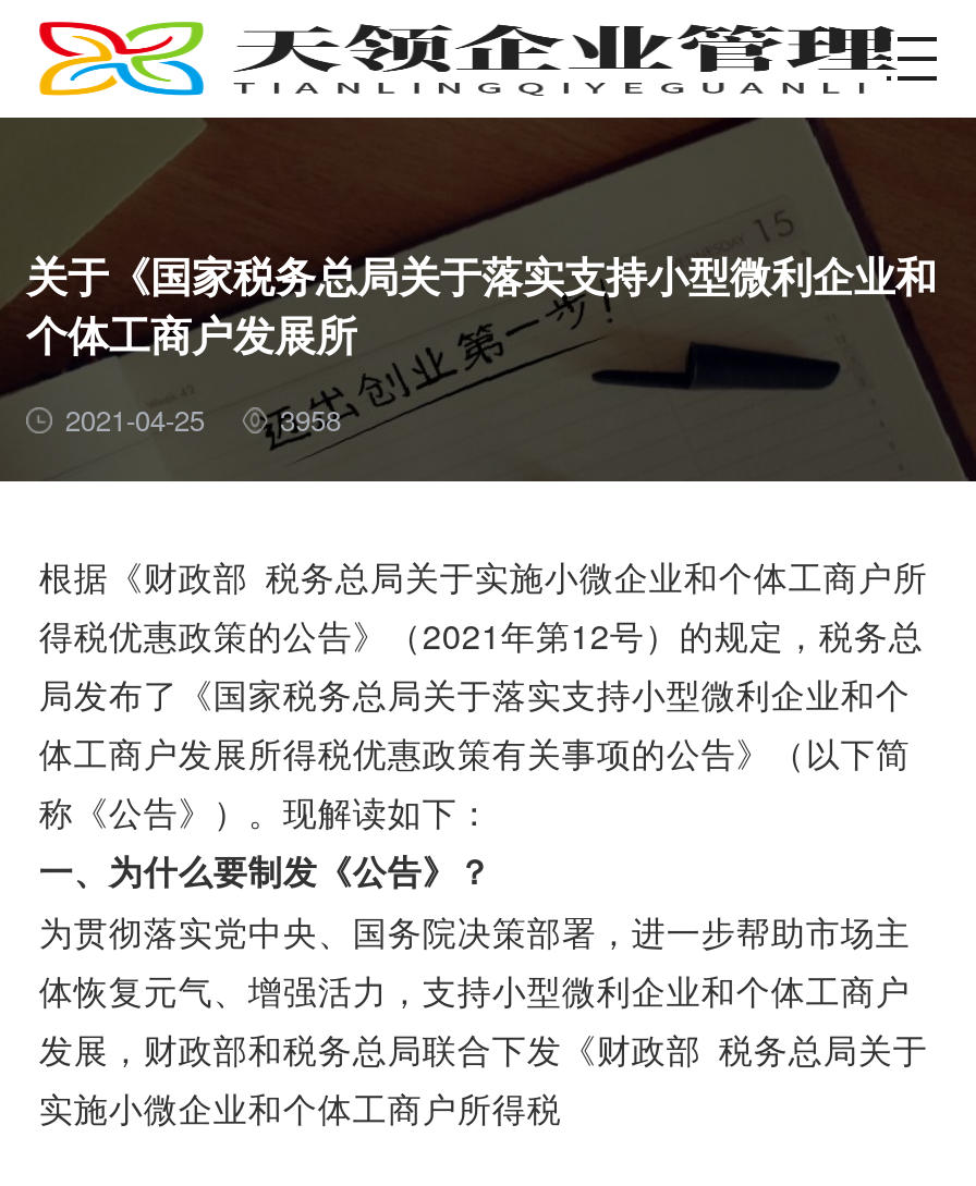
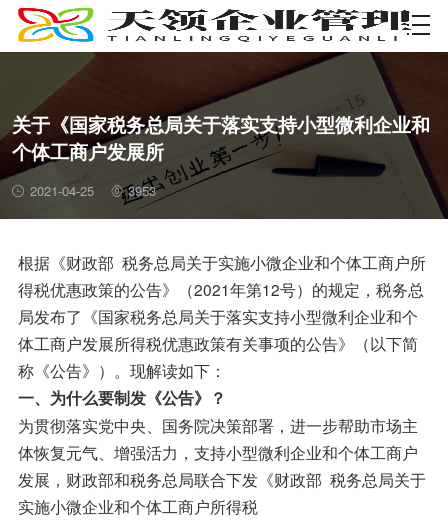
[65,399,341,440] 2021-04-25 3958 -> [30,181,156,200] 2021-04-25 3953

